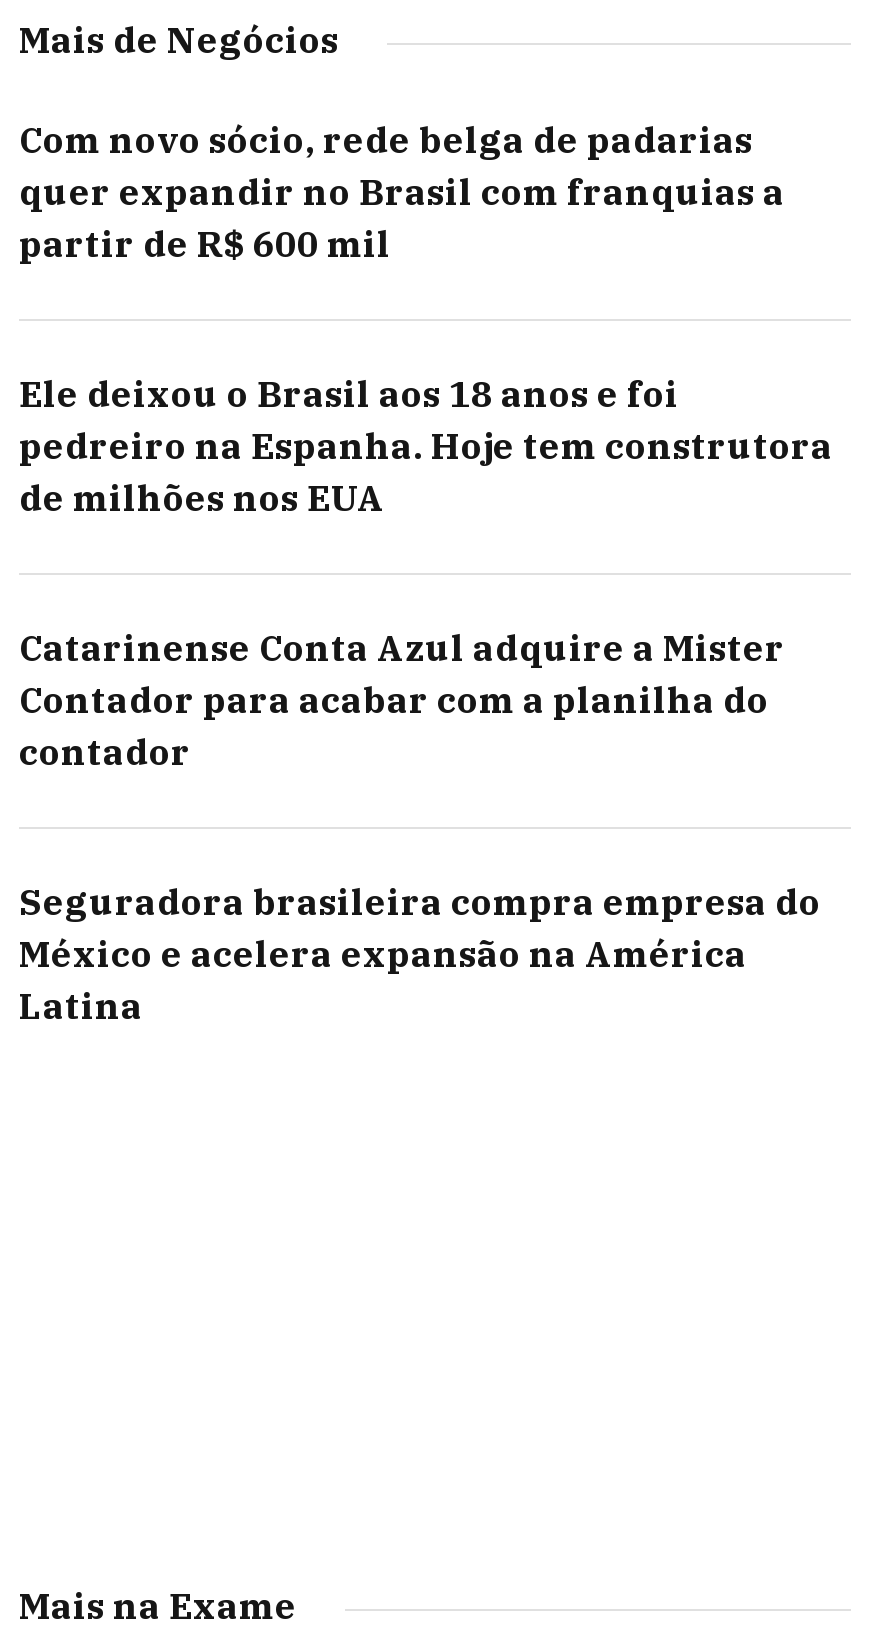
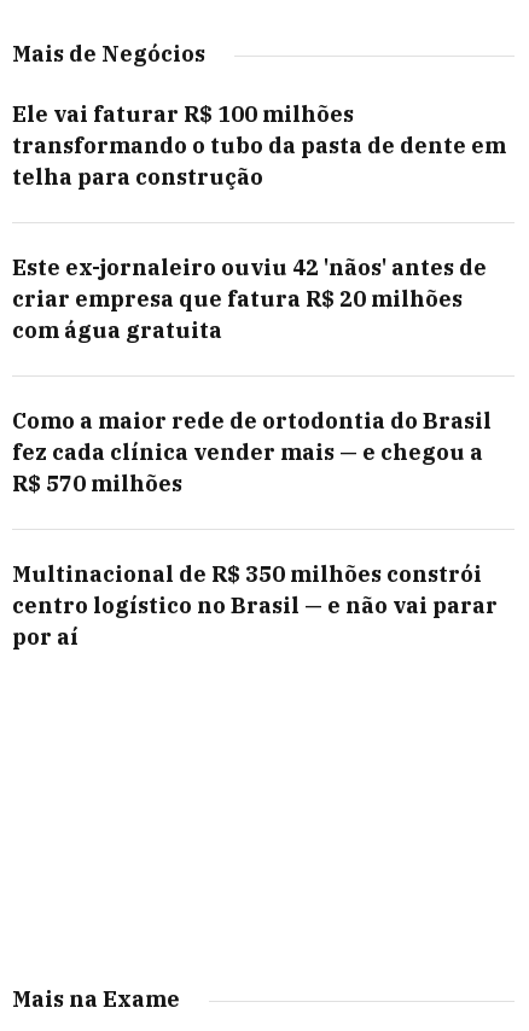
[19,116,785,266] Com novo sócio, rede belga de padarias | quer expandir no Brasil com franquias a | partir de R$ 600 mil -> [12,100,506,190] Ele vai faturar R$ 100 milhões | transformando o tubo da pasta de dente em | telha para construção
[19,370,833,520] Ele deixou o Brasil aos 18 anos e foi | pedreiro na Espanha. Hoje tem construtora | de milhões nos EUA -> [12,253,487,343] Este ex-jornaleiro ouviu 42 'nãos' antes de | criar empresa que fatura R$ 20 milhões | com água gratuita
[19,624,785,774] Catarinense Conta Azul adquire a Mister | Contador para acabar com a planilha do | contador -> [12,406,492,497] Como a maior rede de ortodontia do Brasil | fez cada clínica vender mais — e chegou a | R$ 570 milhões
[19,878,821,1028] Seguradora brasileira compra empresa do | México e acelera expansão na América | Latina -> [12,560,498,650] Multinacional de R$ 350 milhões constrói | centro logístico no Brasil — e não vai parar | por aí

